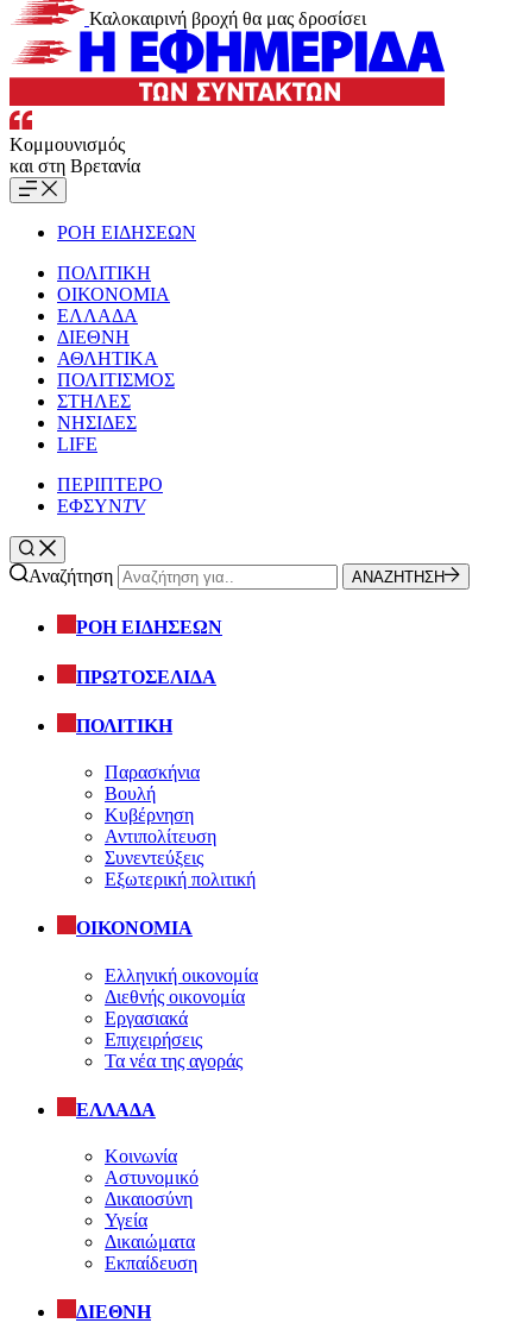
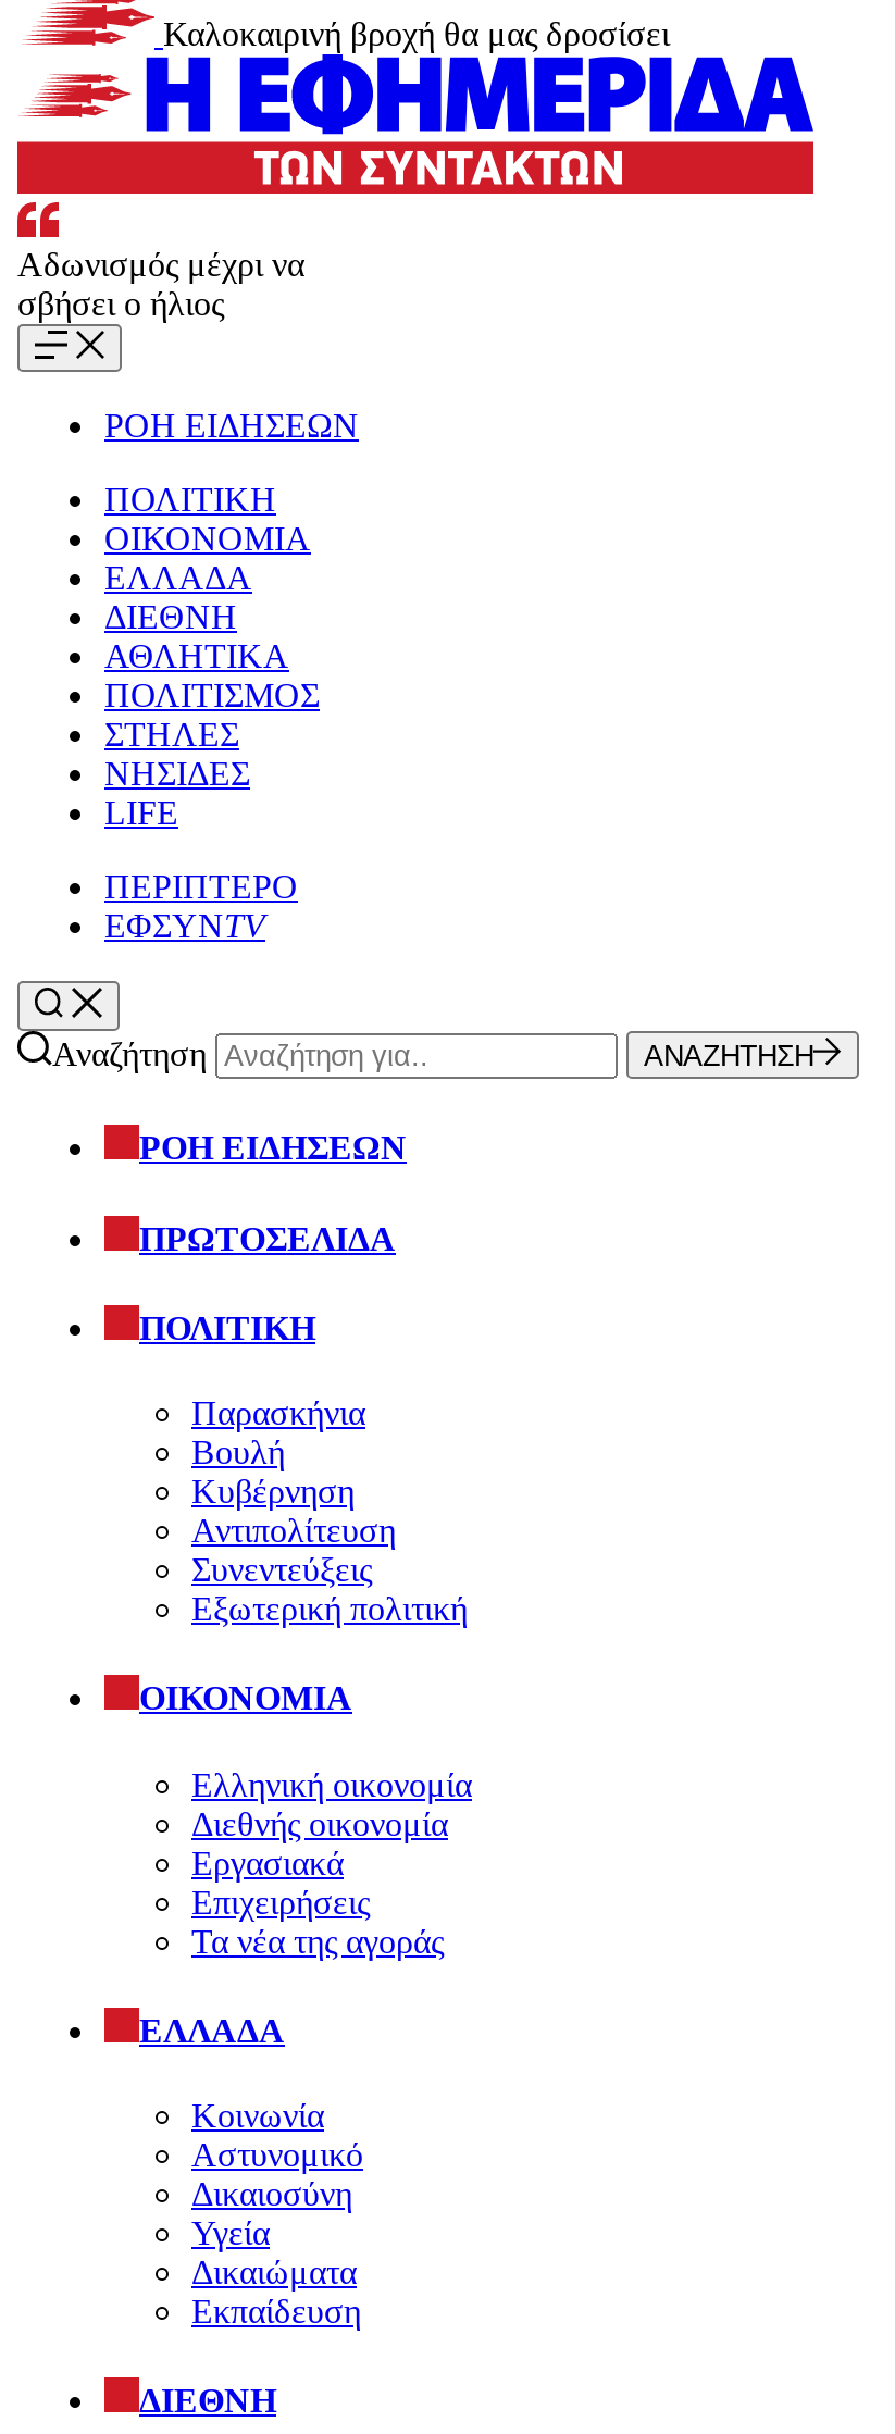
[10,134,140,176] Κομμουνισμός | και στη Βρετανία -> [17,246,304,322] Αδωνισμός μέχρι να | σβήσει ο ήλιος

